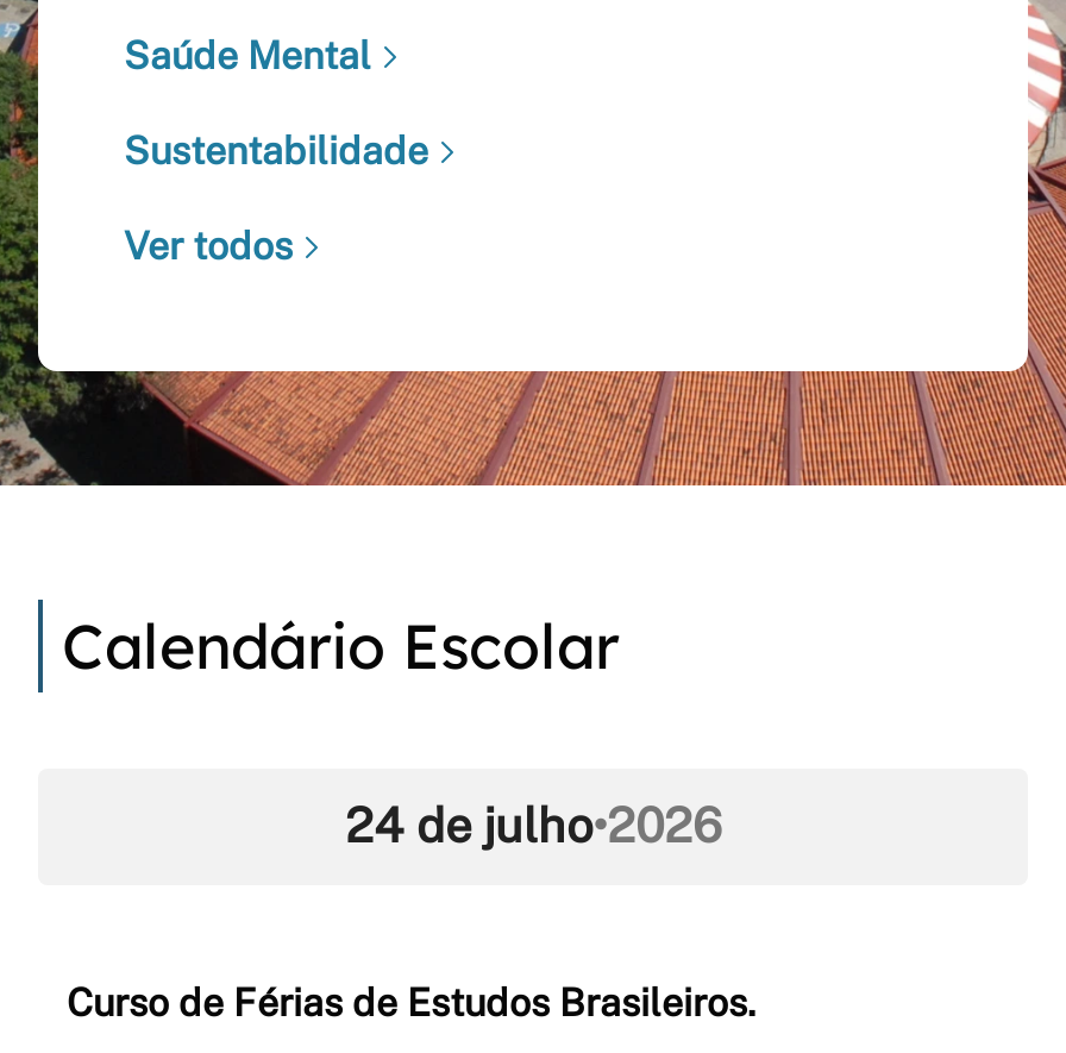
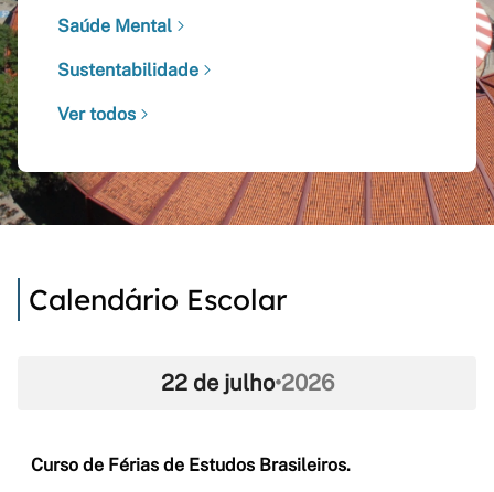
[345,797,721,855] 24 de julho•2026 -> [160,370,334,396] 22 de julho•2026

